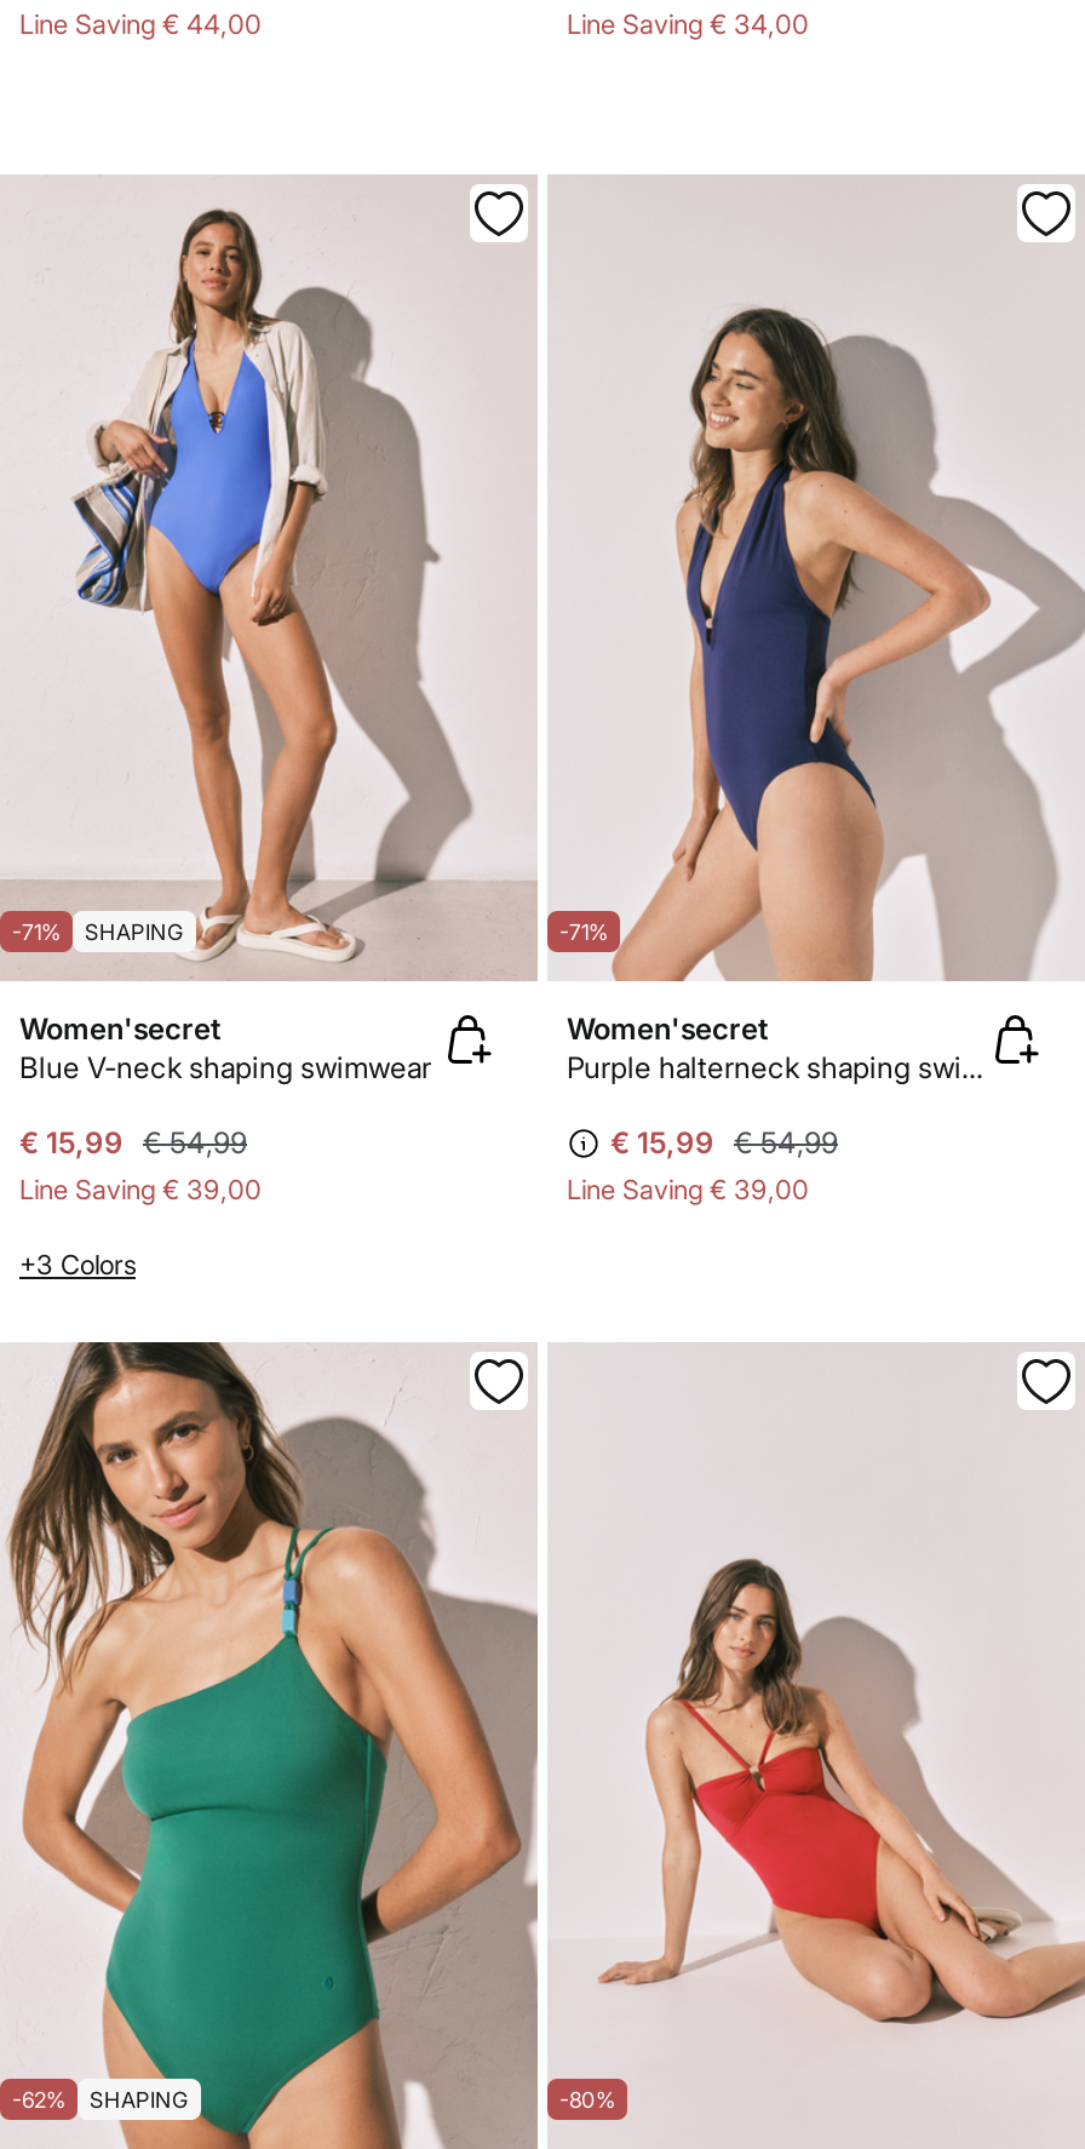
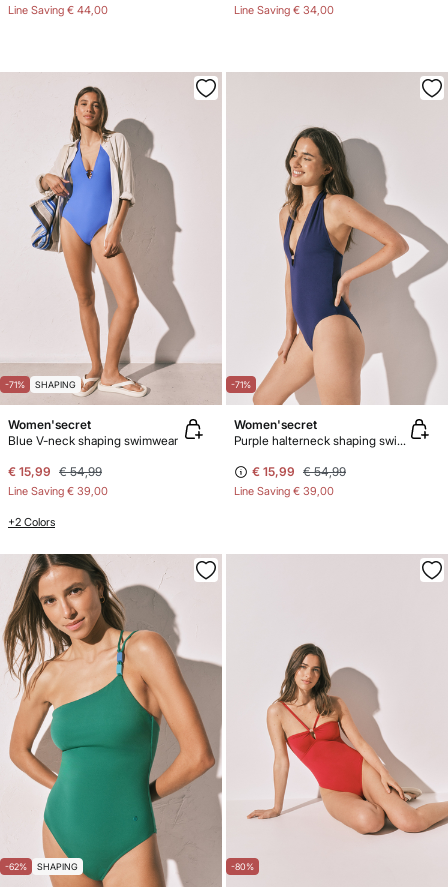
[19,1248,136,1282] +3 Colors -> [8,515,55,529] +2 Colors

